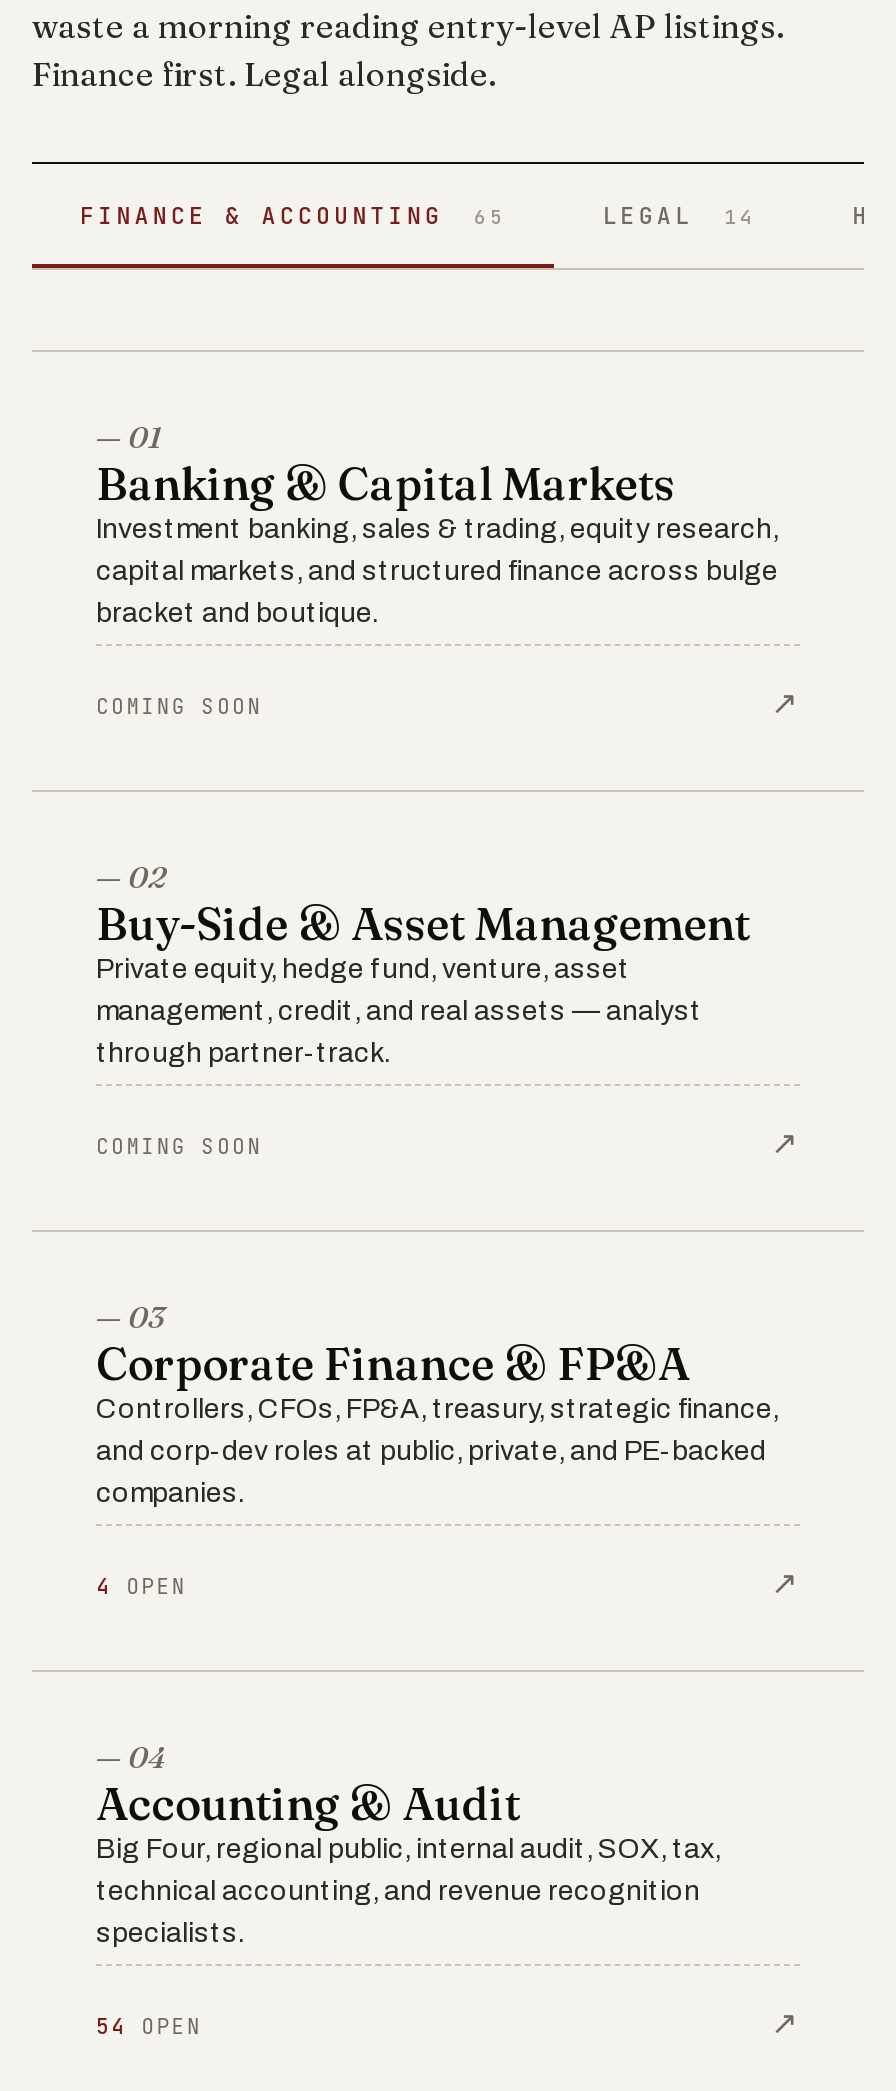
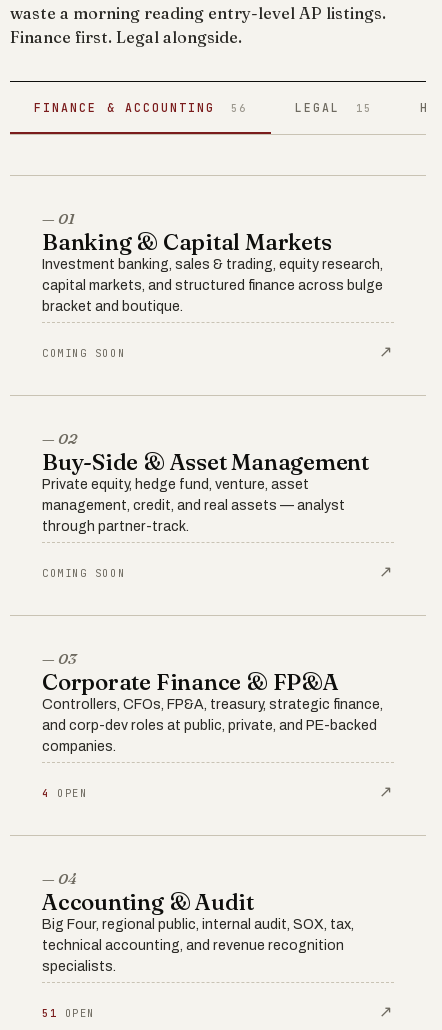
[80,199,506,229] FINANCE & ACCOUNTING 65 -> [34,99,247,114] FINANCE & ACCOUNTING 56
[602,199,756,229] LEGAL 14 -> [295,99,372,114] LEGAL 15
[96,2012,202,2040] 54 OPEN -> [42,1006,95,1020] 51 OPEN

